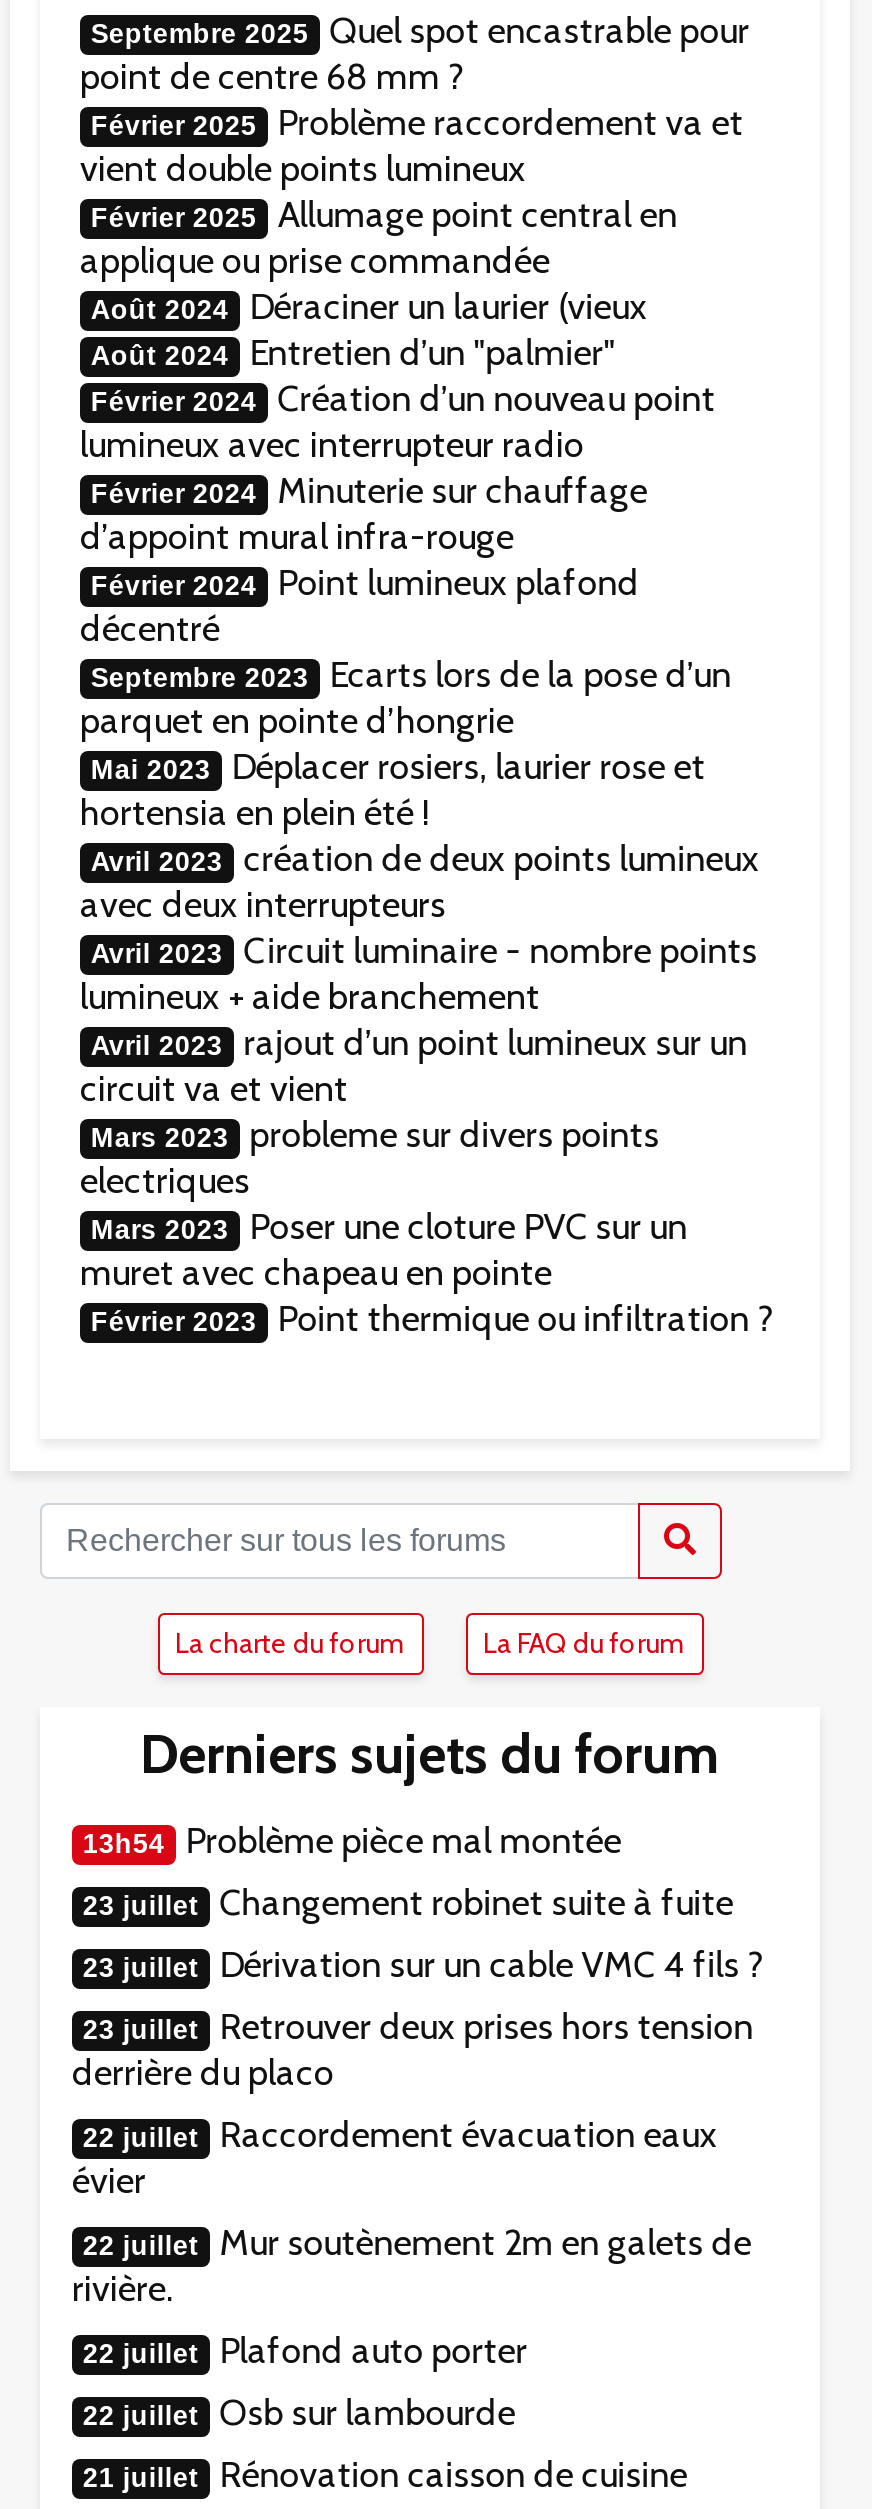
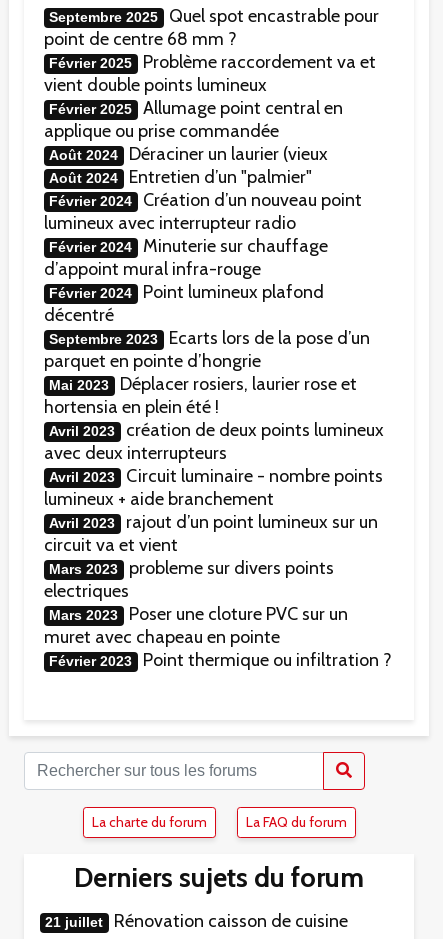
[72,1819,766,2435] 13h54 | Problème pièce mal montée | 23 juillet | Changement robinet suite à fuite | 23 juillet | Dérivation sur un cable VMC 4 fils ? | 23 juillet | Retrouver deux prises hors tension | derrière du placo | 22 juillet | Raccordement évacuation eaux | évier | 22 juillet | Mur soutènement 2m en galets de | rivière. | 22 juillet | Plafond auto porter | 22 juillet | Osb sur lambourde -> none

